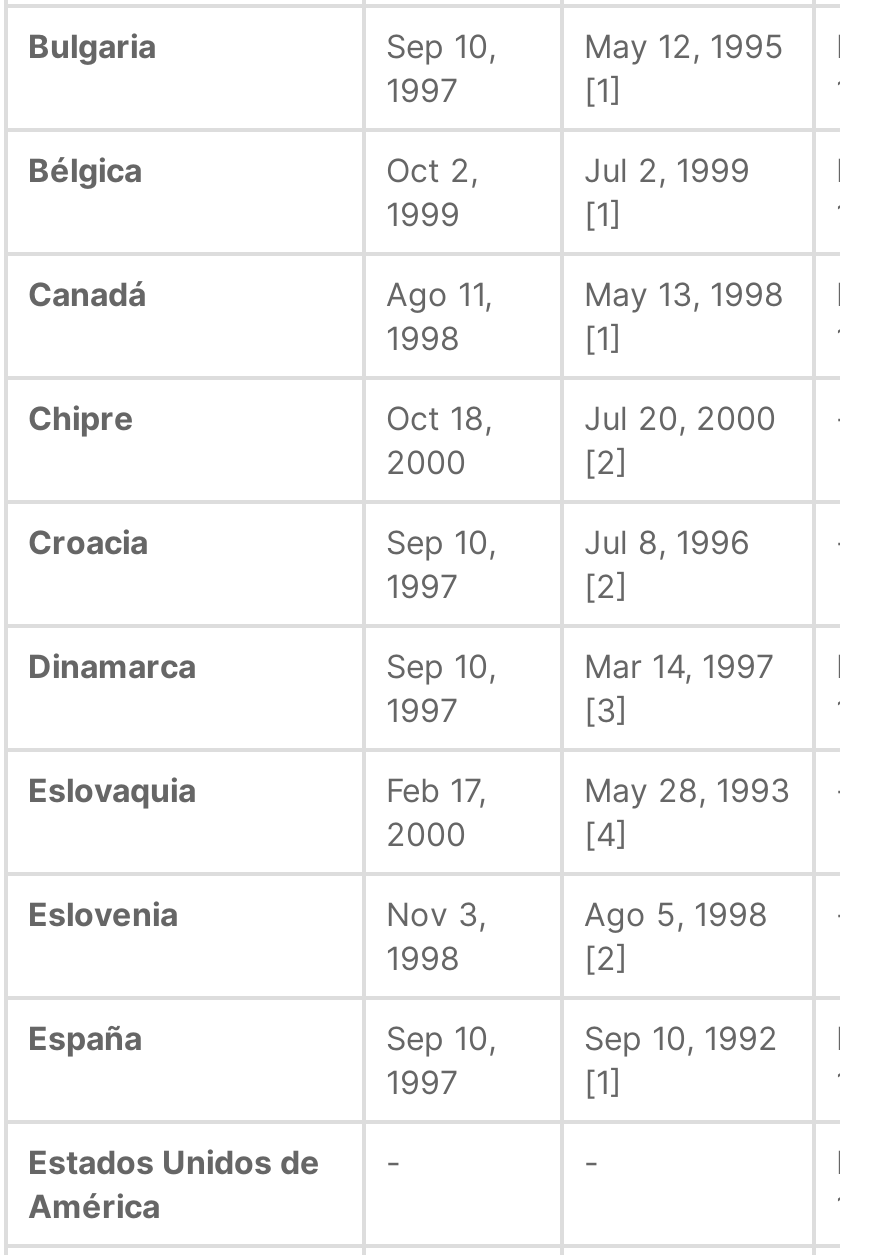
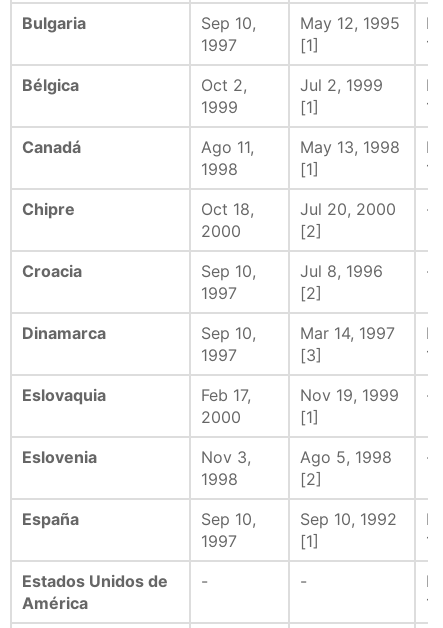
[584,770,790,854] May 28, 1993 | [4] -> [300,385,399,427] Nov 19, 1999 | [1]

